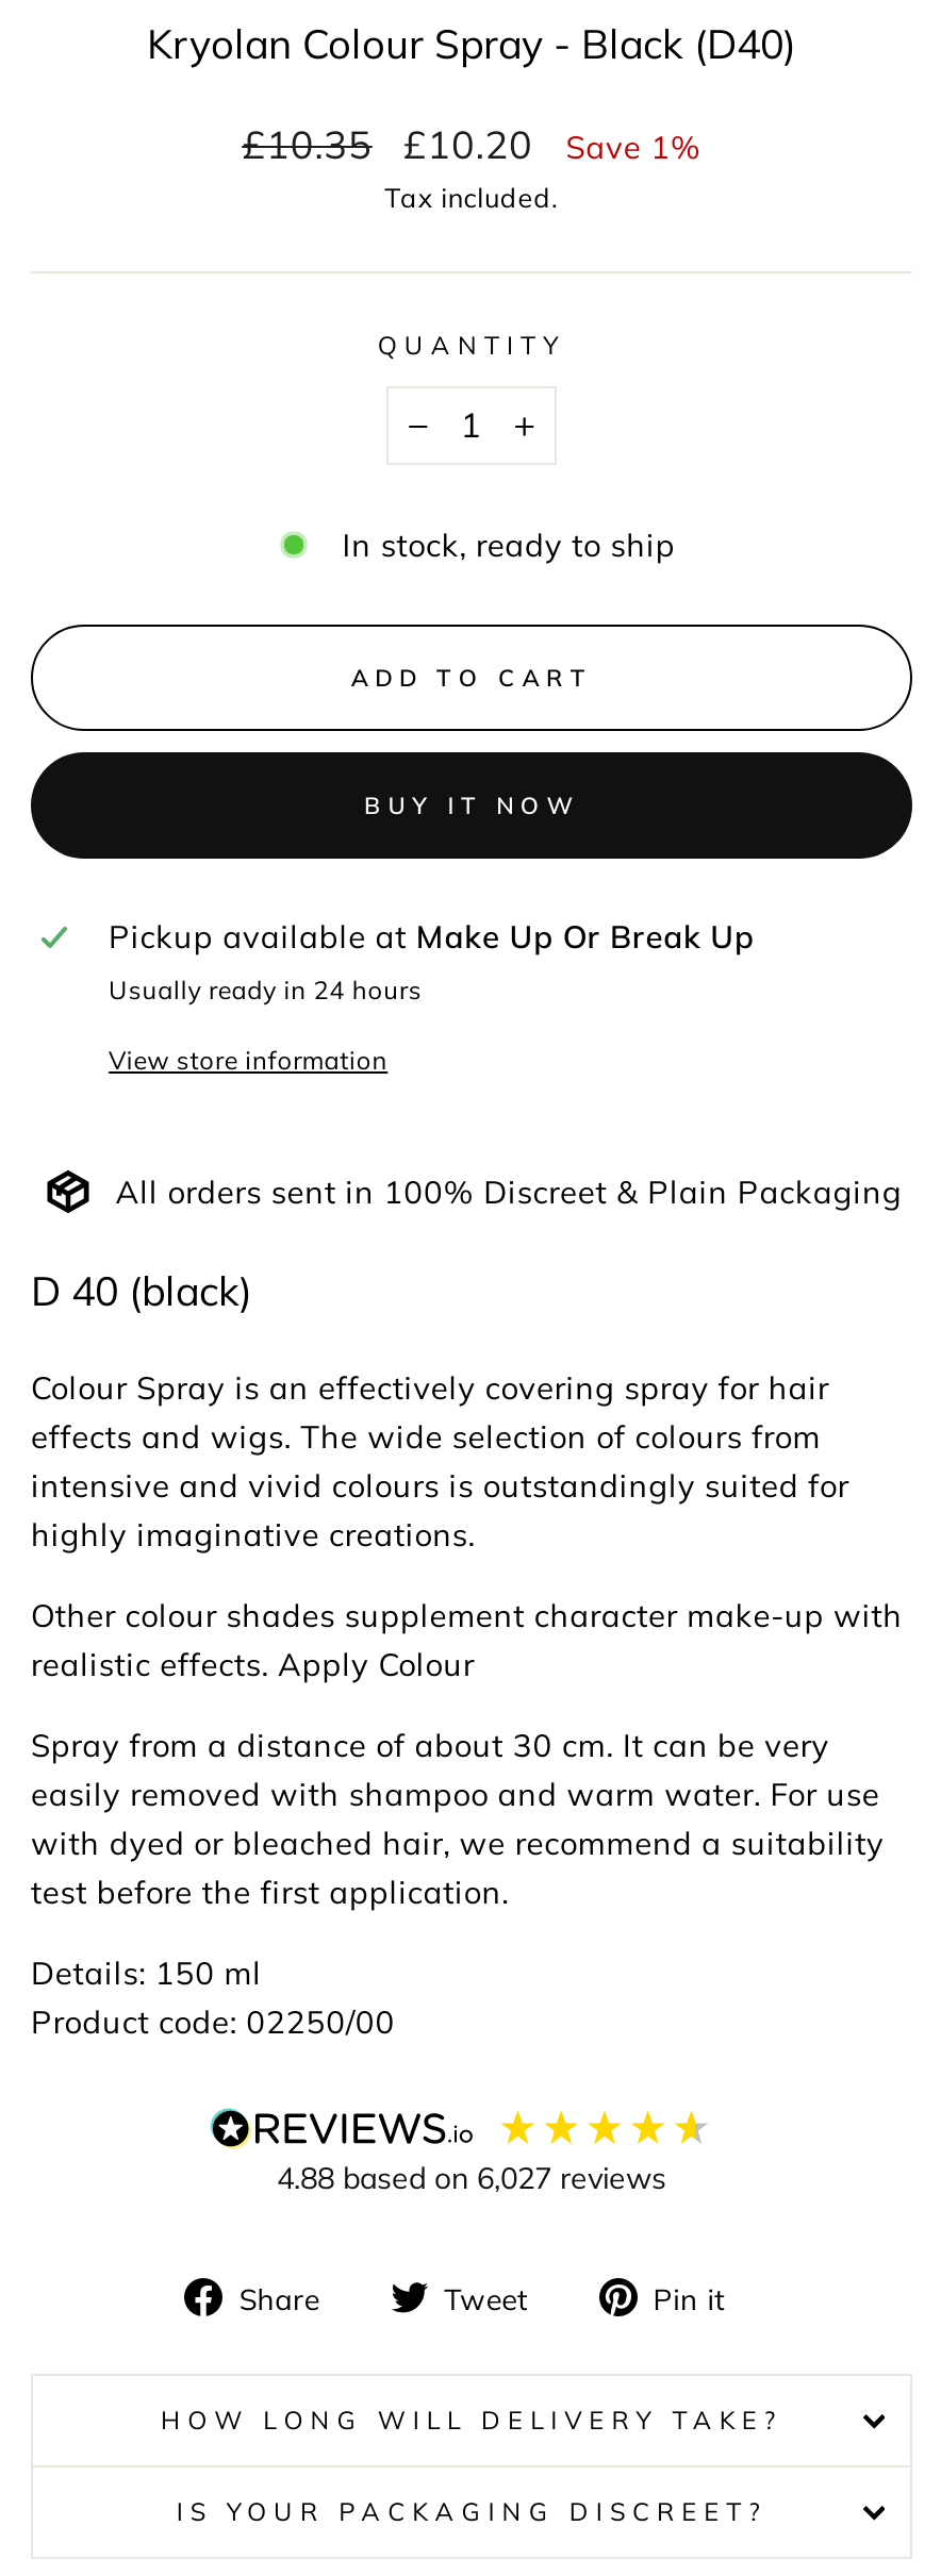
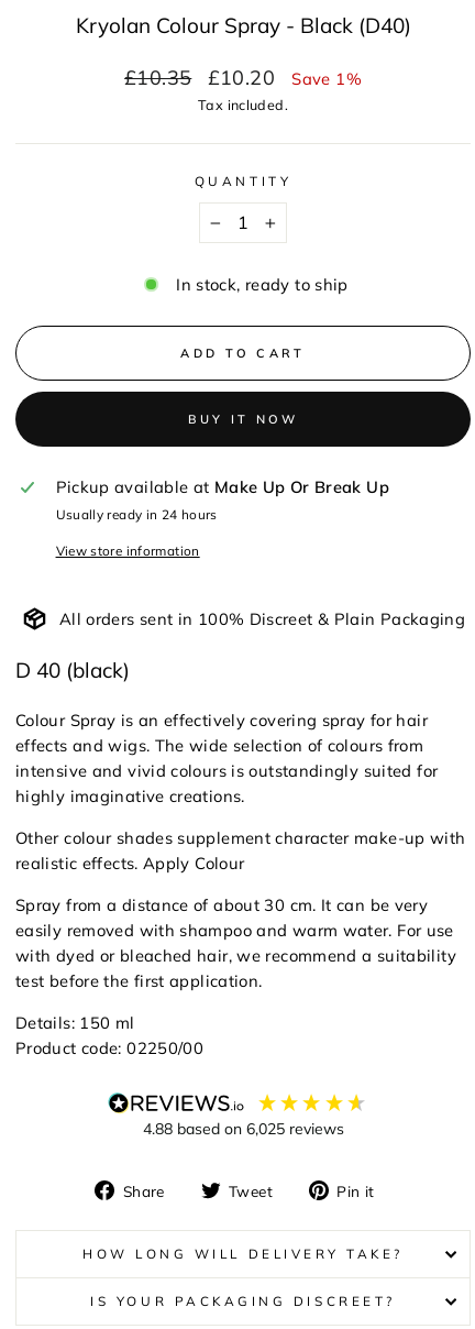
[277,2159,666,2197] 4.88 based on 6,027 reviews -> [142,1119,344,1139] 4.88 based on 6,025 reviews

